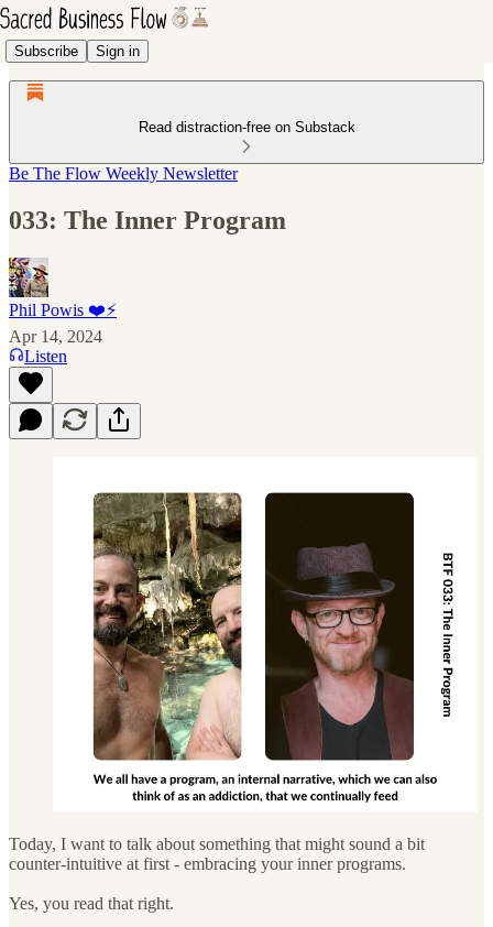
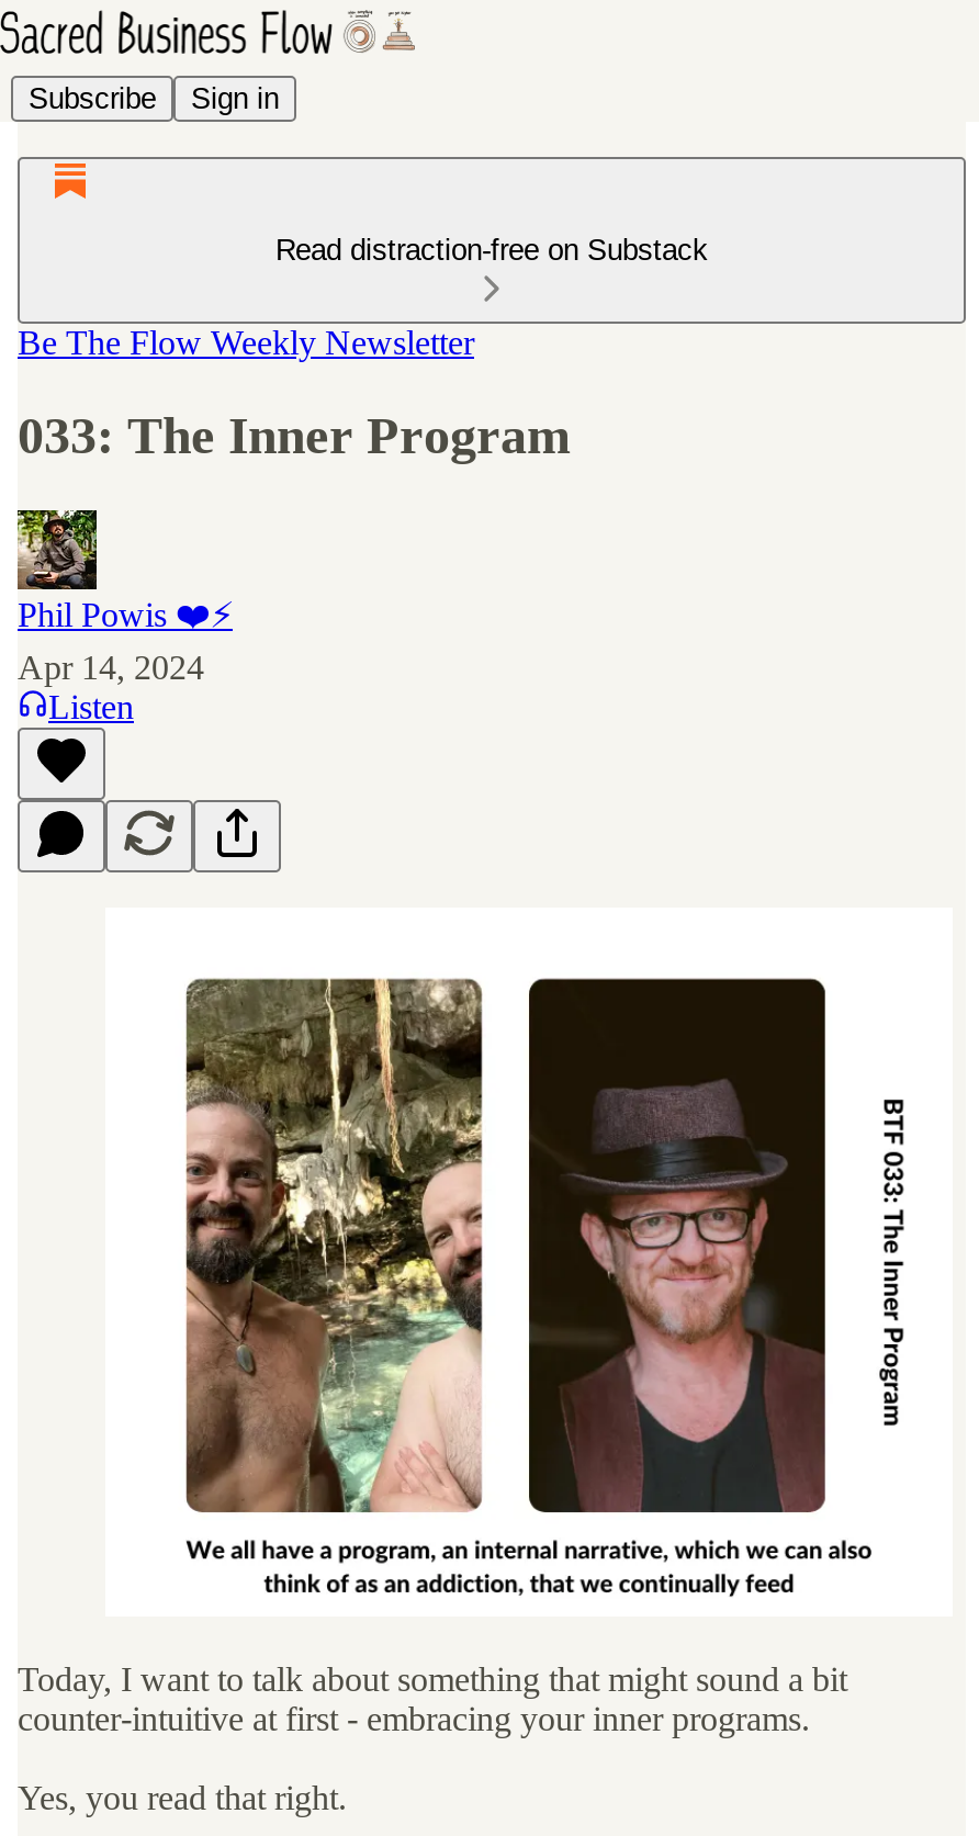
[8,257,48,297] [image] -> [15,508,99,589] [image]

